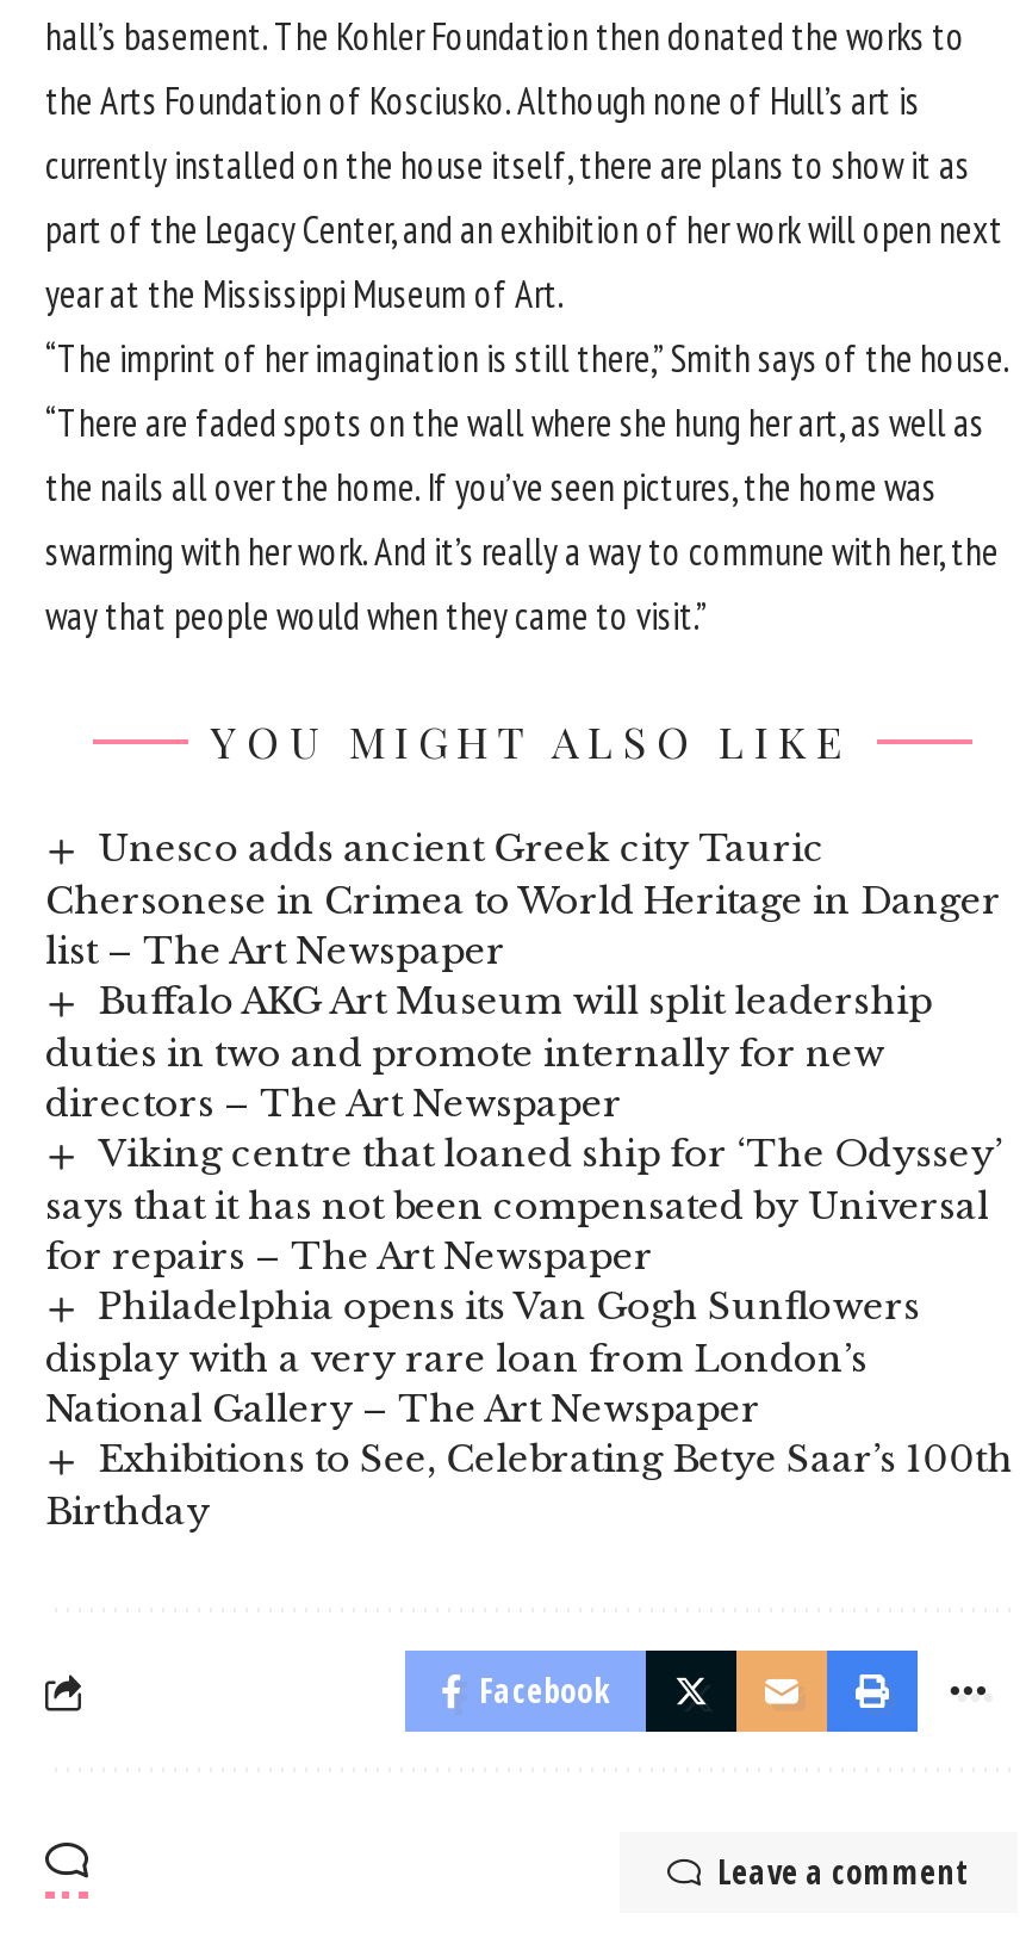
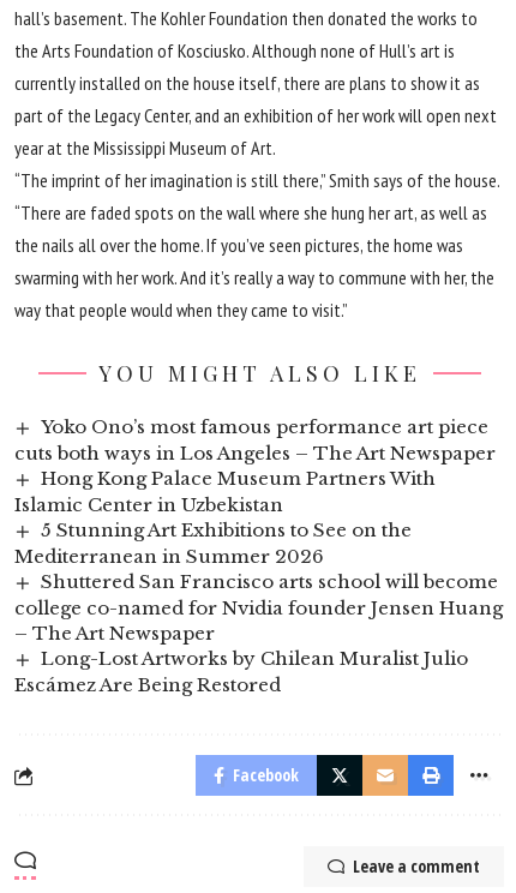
[45,826,1013,1534] Unesco adds ancient Greek city Tauric | Chersonese in Crimea to World Heritage in Danger | list – The Art Newspaper | Buffalo AKG Art Museum will split leadership | duties in two and promote internally for new | directors – The Art Newspaper | Viking centre that loaned ship for ‘The Odyssey’ | says that it has not been compensated by Universal | for repairs – The Art Newspaper | Philadelphia opens its Van Gogh Sunflowers | display with a very rare loan from London’s | National Gallery – The Art Newspaper | Exhibitions to See, Celebrating Betye Saar’s 100th | Birthday -> [14,416,503,697] Yoko Ono’s most famous performance art piece | cuts both ways in Los Angeles – The Art Newspaper | Hong Kong Palace Museum Partners With | Islamic Center in Uzbekistan | 5 Stunning Art Exhibitions to See on the | Mediterranean in Summer 2026 | Shuttered San Francisco arts school will become | college co-named for Nvidia founder Jensen Huang | – The Art Newspaper | Long-Lost Artworks by Chilean Muralist Julio | Escámez Are Being Restored

